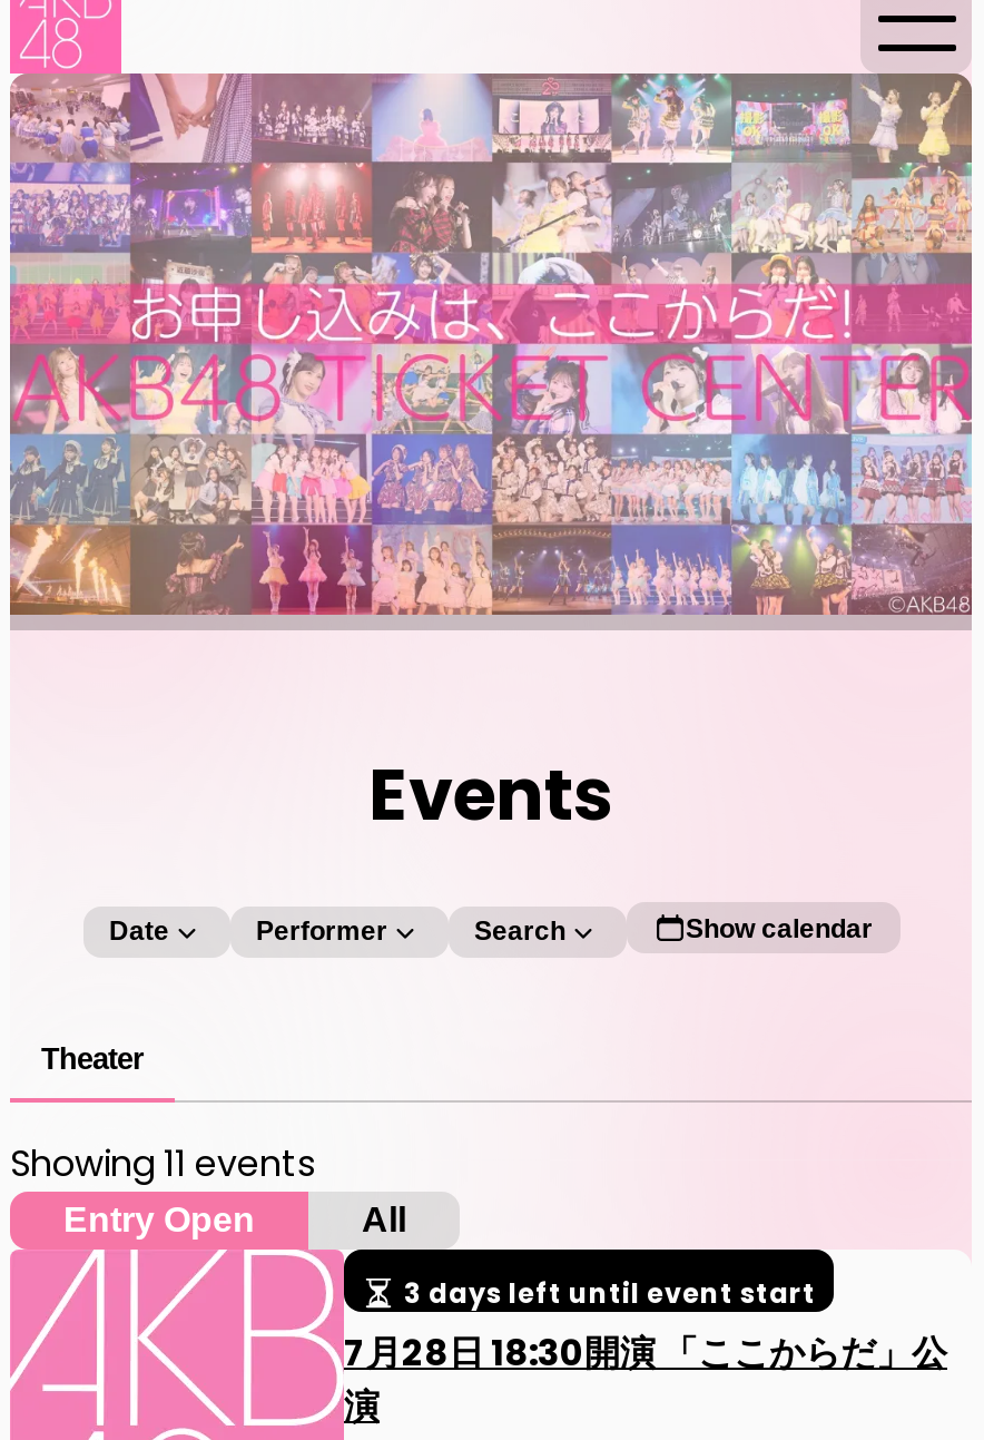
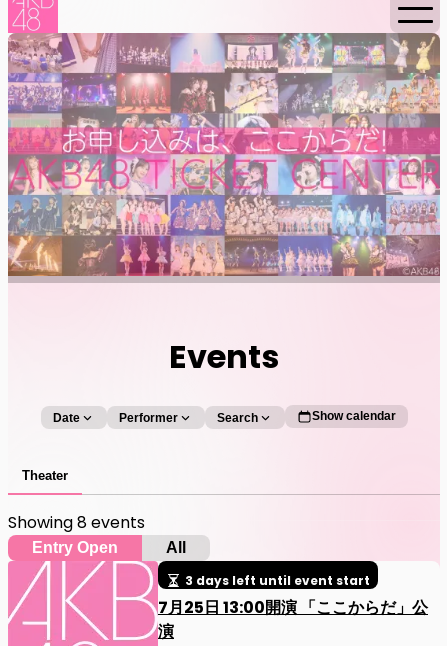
[10,1138,315,1190] Showing 11 events -> [8,511,145,534] Showing 8 events
[344,1328,947,1379] 7月28日 18:30開演 「ここからだ」公 -> [158,596,428,619] 7月25日 13:00開演 「ここからだ」公

